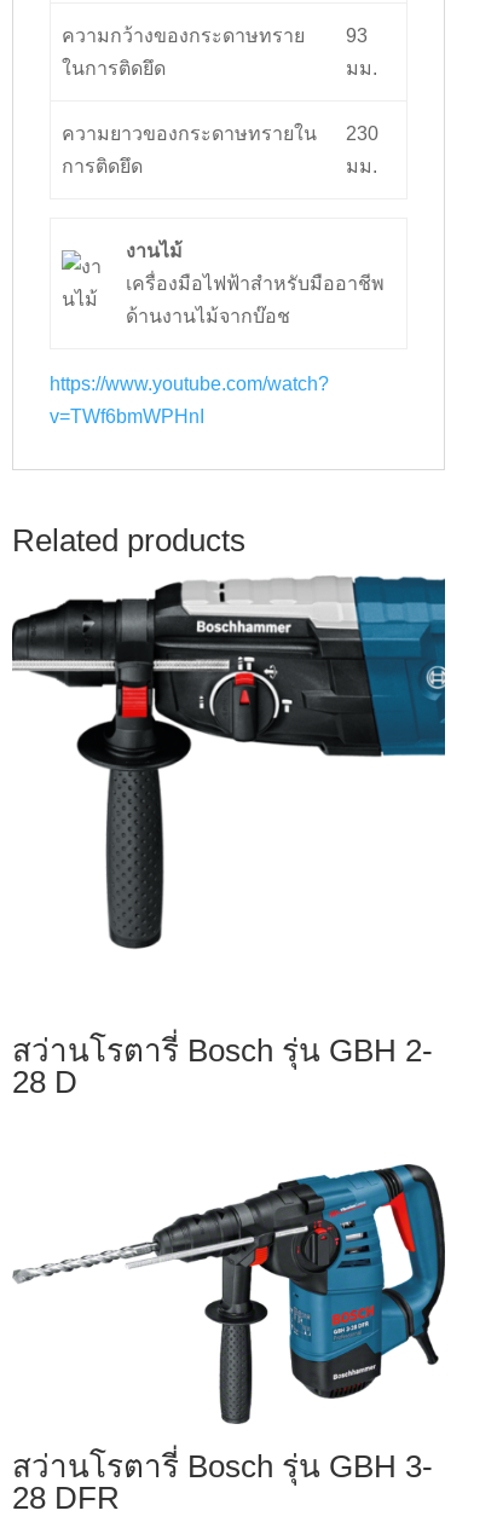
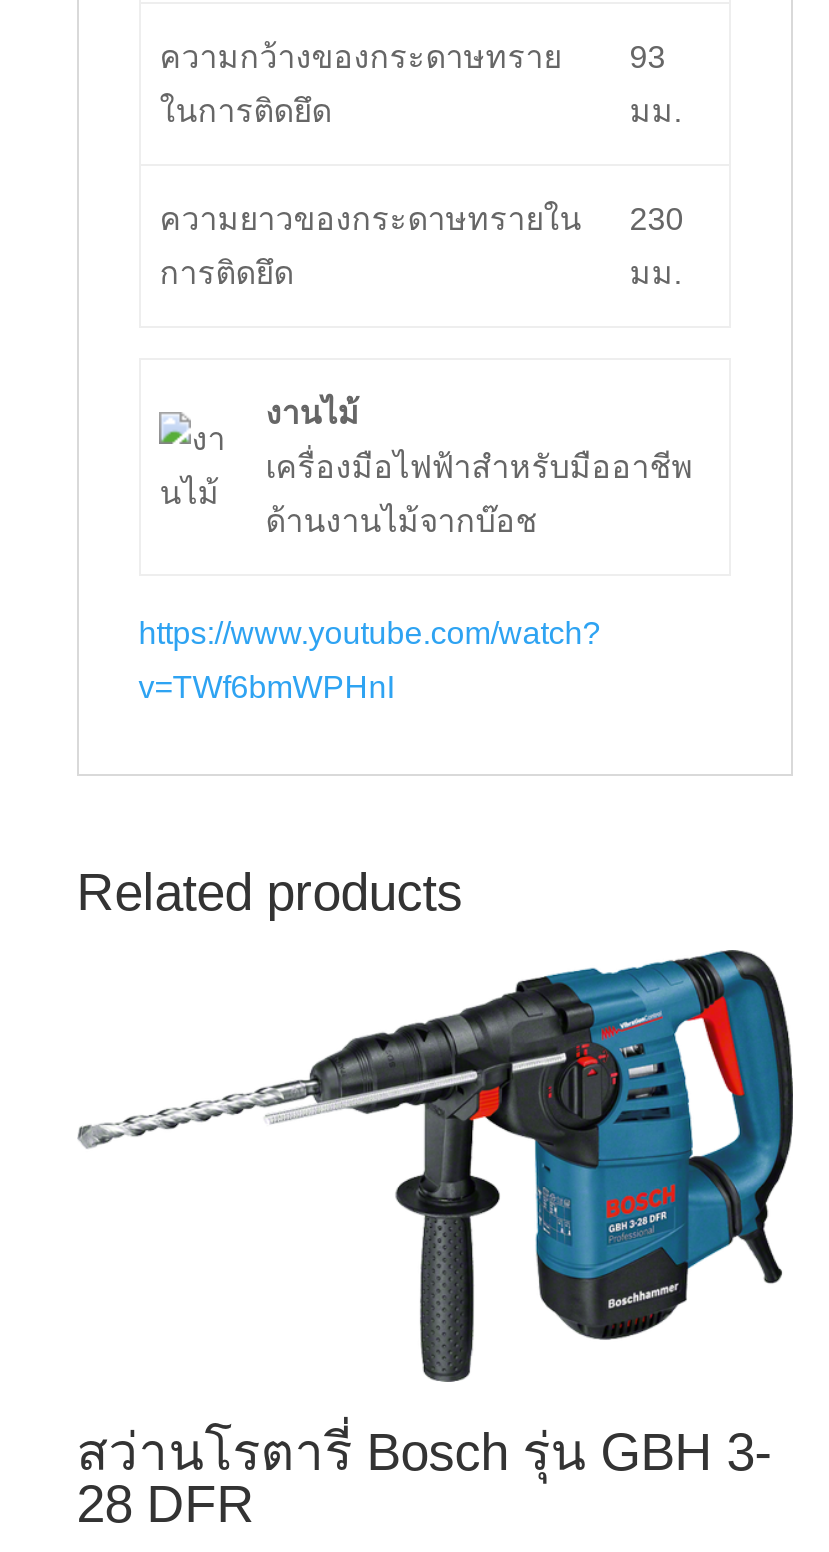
[11,575,446,950] [image] -> none
[12,1033,433,1101] สว่านโรตารี่ Bosch รุ่น GBH 2- | 28 D -> none

